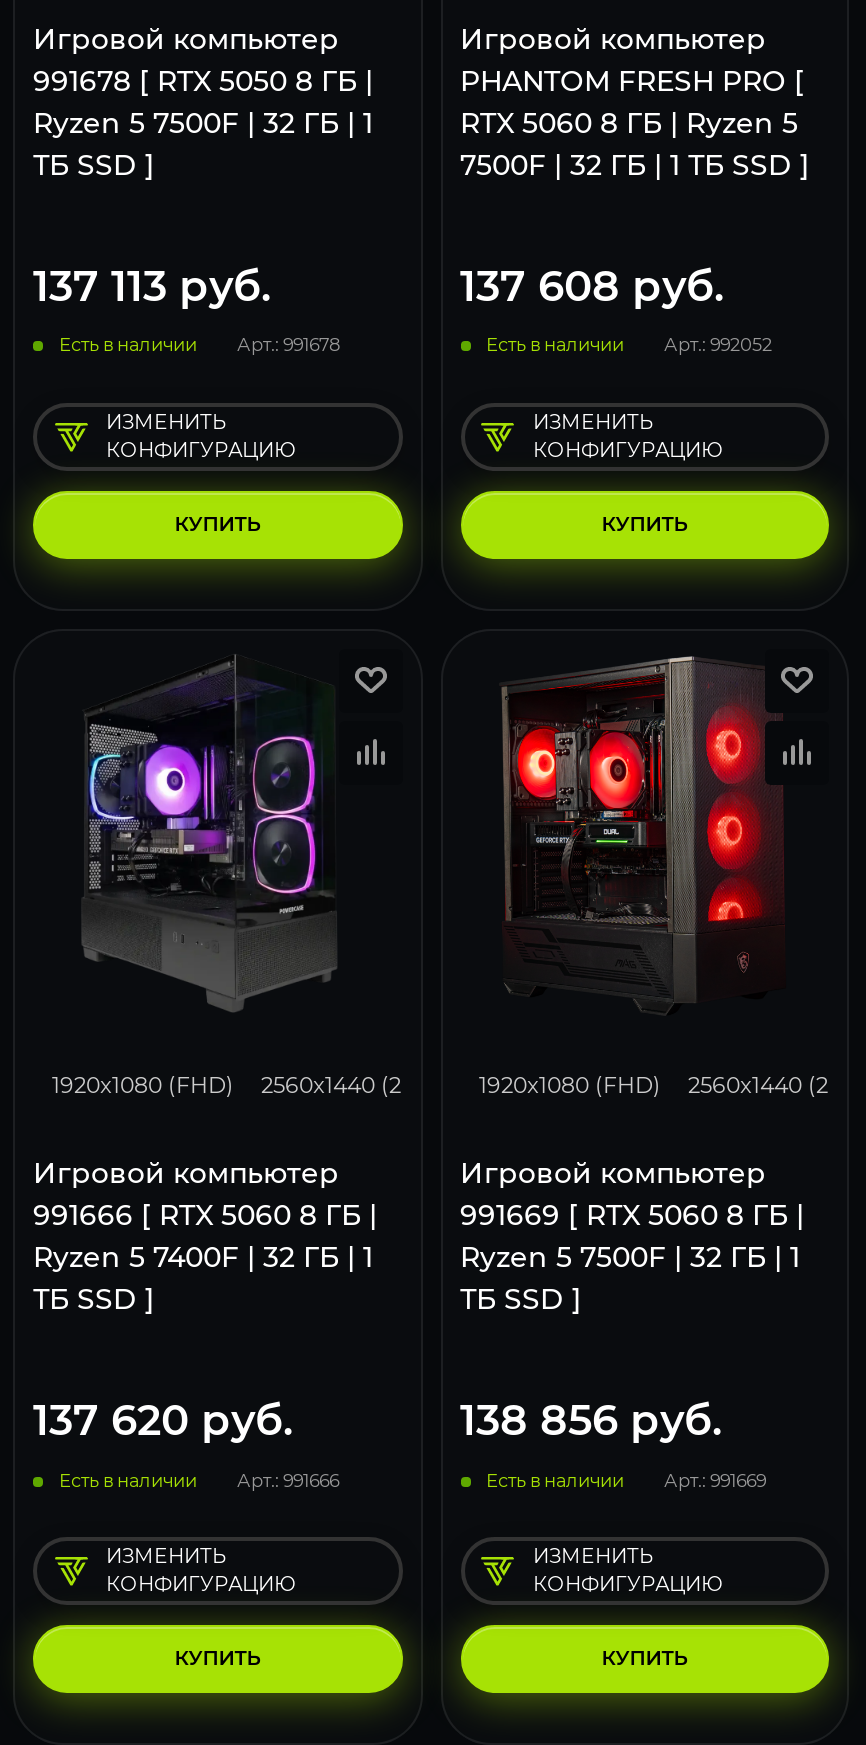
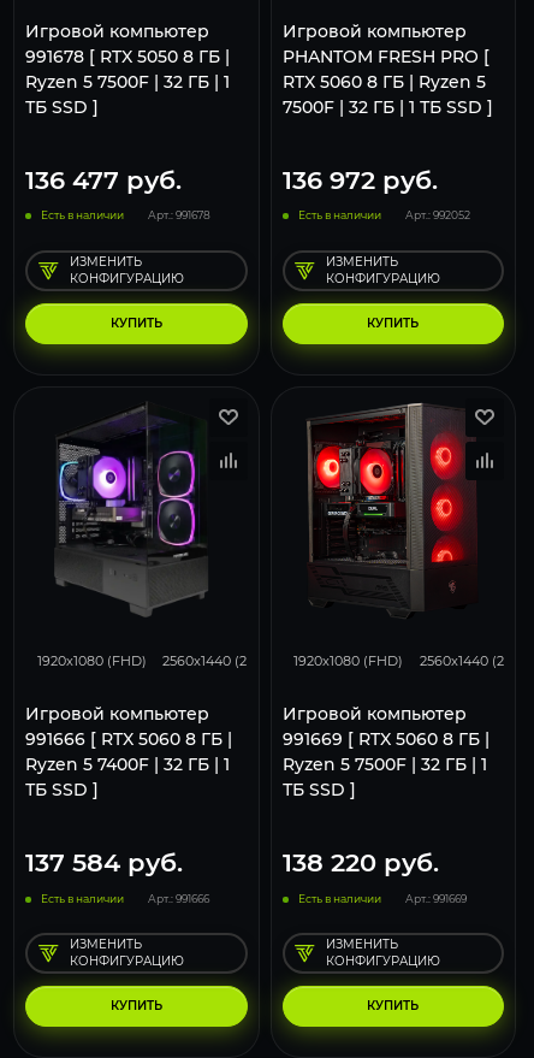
[33,260,271,310] 137 113 руб. -> [25,164,182,194] 136 477 руб.
[460,260,724,310] 137 608 руб. -> [282,164,437,194] 136 972 руб.
[33,1395,293,1445] 137 620 руб. -> [25,847,183,877] 137 584 руб.
[460,1395,722,1445] 138 856 руб. -> [282,847,438,877] 138 220 руб.

